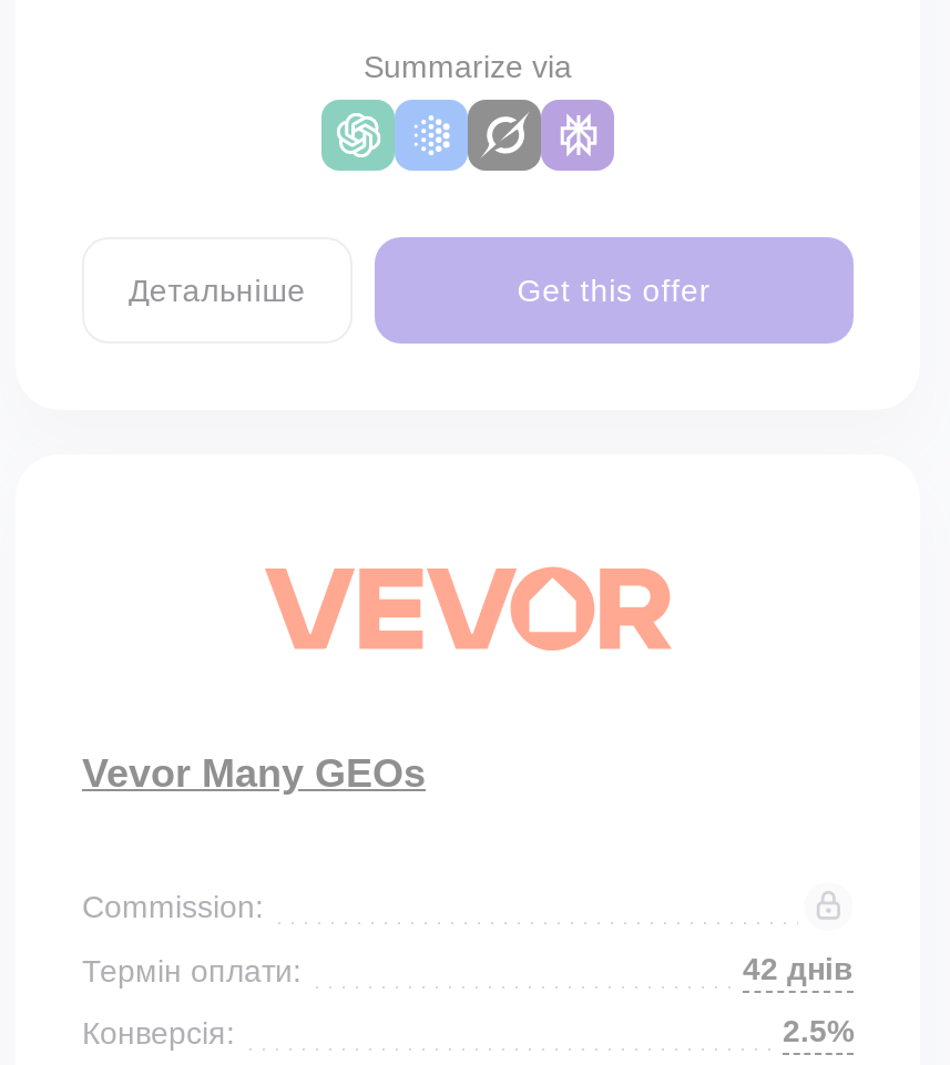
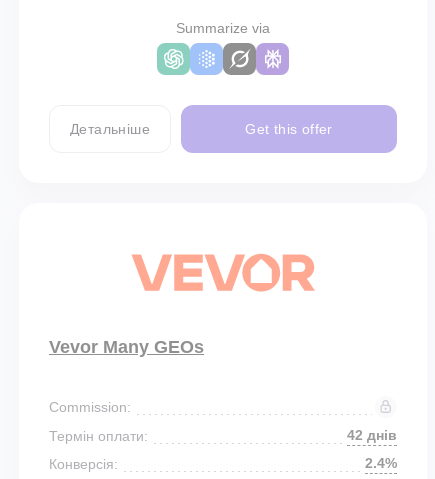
[783,1013,854,1048] 2.5% -> [365,455,397,471] 2.4%

